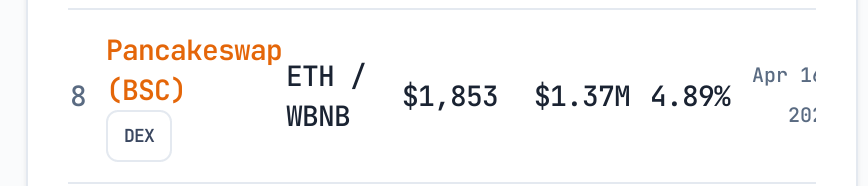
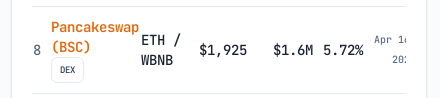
[402,78,730,114] $1,853 | $1.37M 4.89% -> [199,41,363,59] $1,925 | $1.6M 5.72%

